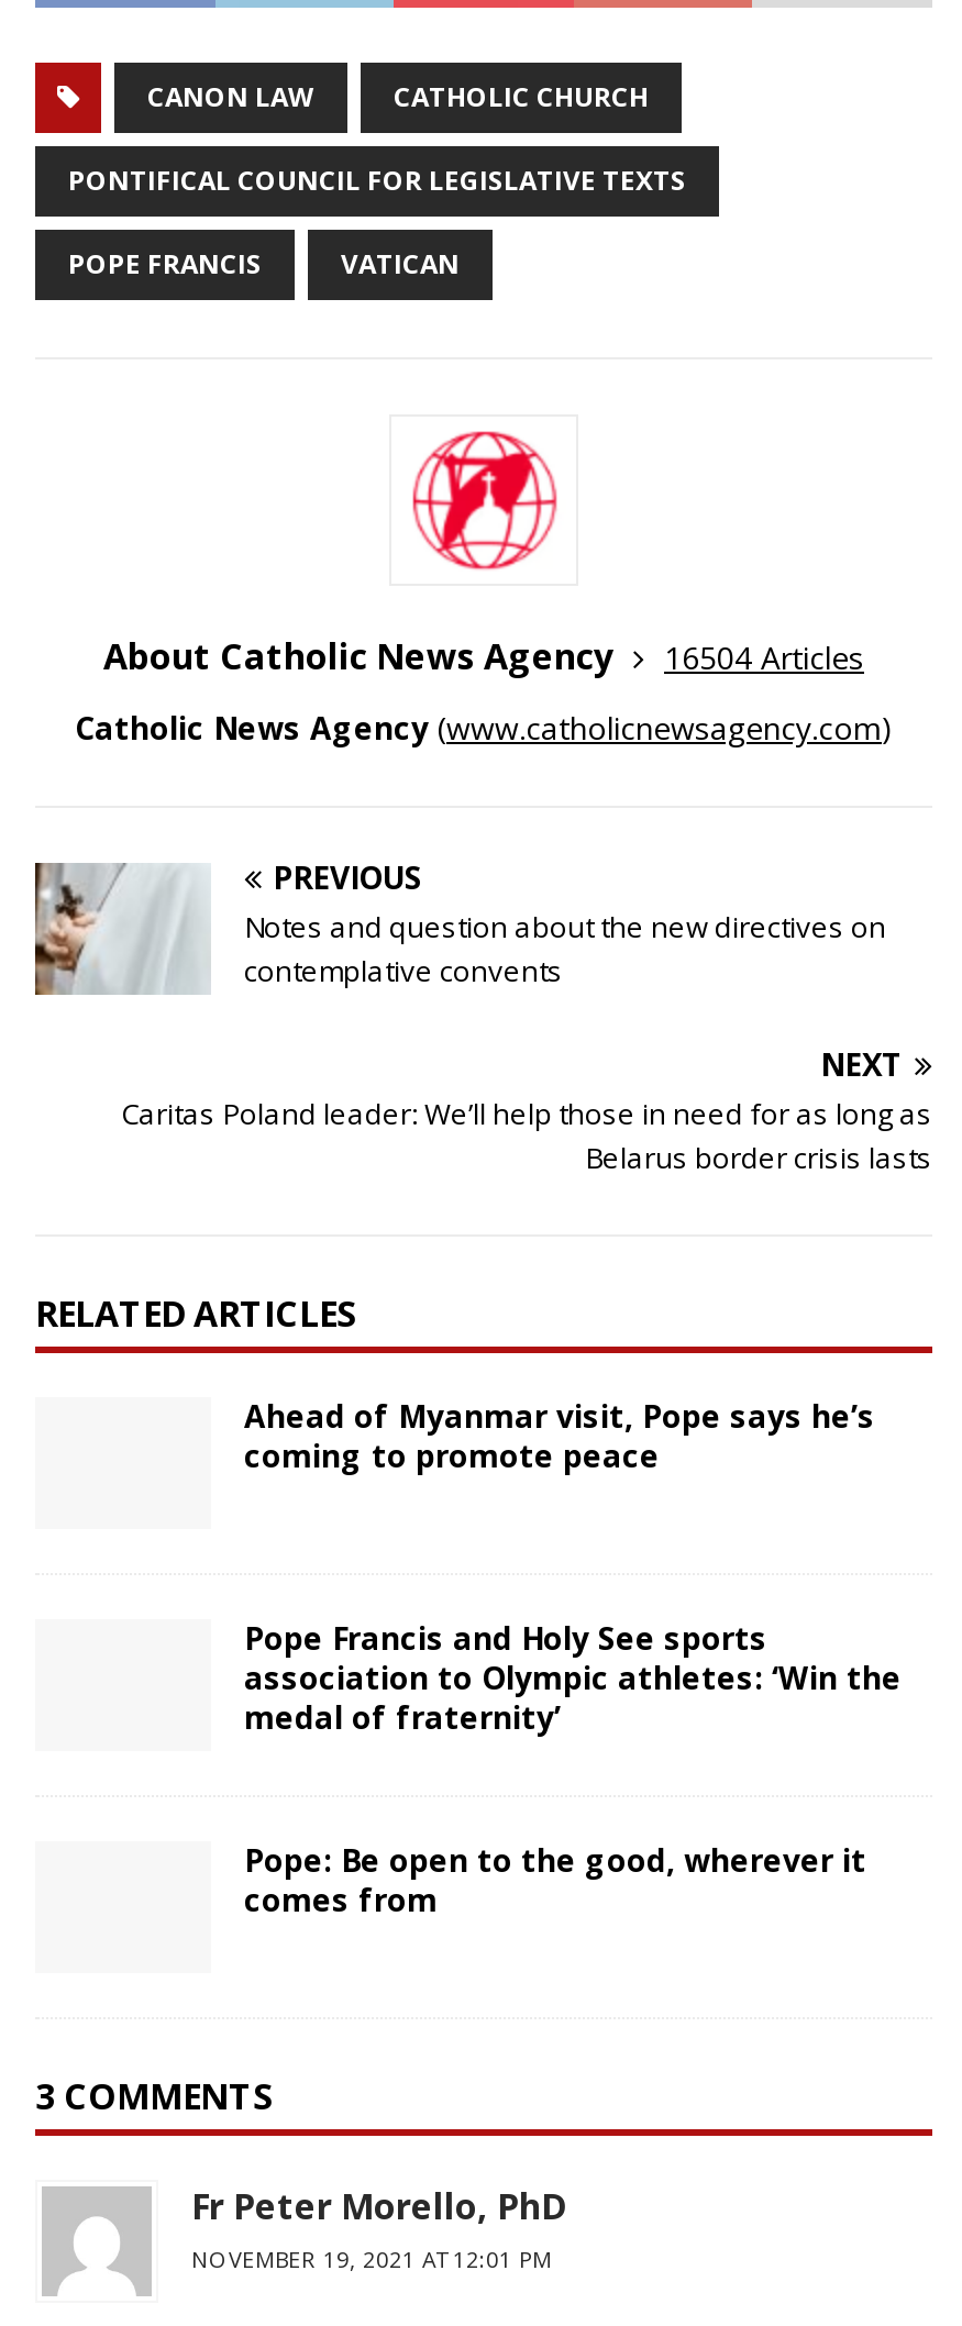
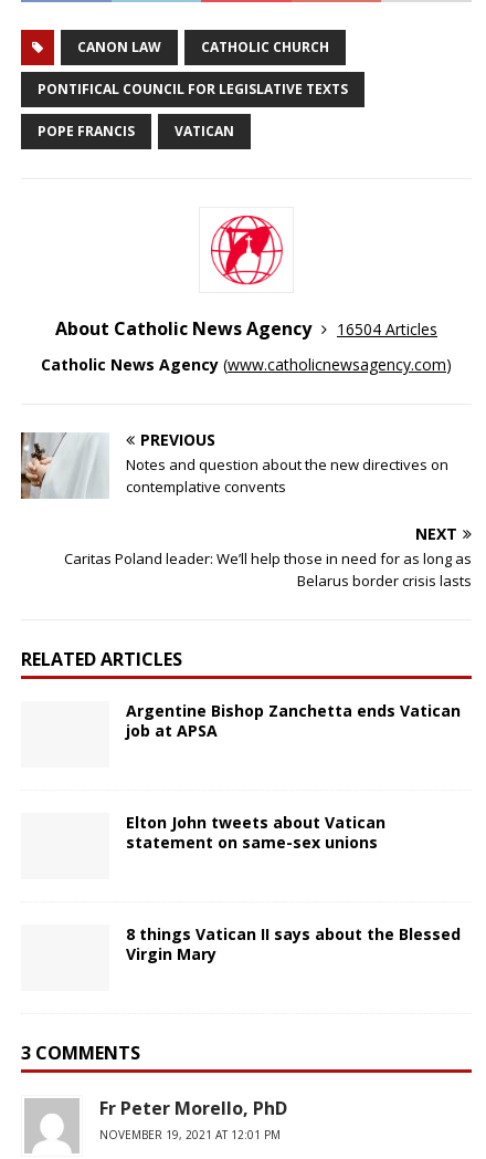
[244,1394,875,1475] Ahead of Myanmar visit, Pope says he’s | coming to promote peace -> [126,700,461,741] Argentine Bishop Zanchetta ends Vatican | job at APSA
[244,1616,902,1737] Pope Francis and Holy See sports | association to Olympic athletes: ‘Win the | medal of fraternity’ -> [126,811,385,852] Elton John tweets about Vatican | statement on same-sex unions
[244,1839,866,1920] Pope: Be open to the good, wherever it | comes from -> [126,923,461,964] 8 things Vatican II says about the Blessed | Virgin Mary

